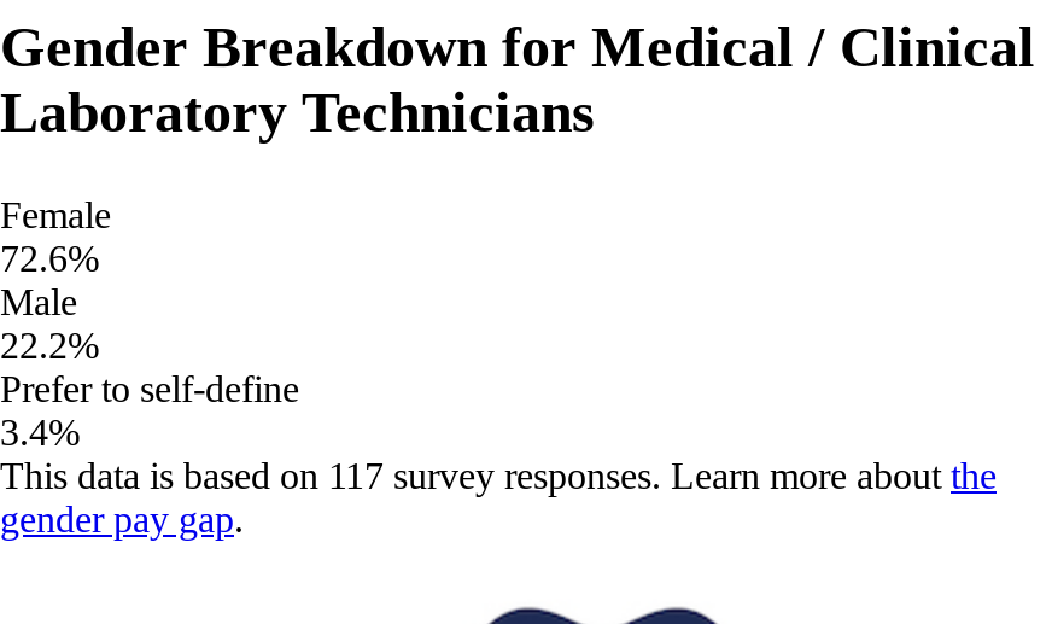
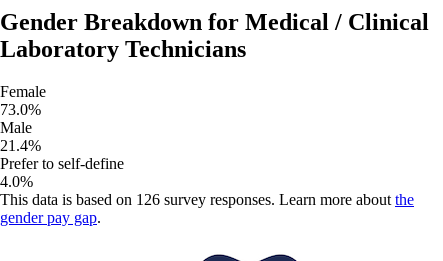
[0,238,99,279] 72.6% -> [0,101,41,118] 73.0%
[0,325,99,366] 22.2% -> [0,137,41,154] 21.4%
[0,412,80,453] 3.4% -> [0,173,33,190] 4.0%
[0,455,997,496] This data is based on 117 survey responses. Learn more about the -> [0,191,414,208] This data is based on 126 survey responses. Learn more about the

